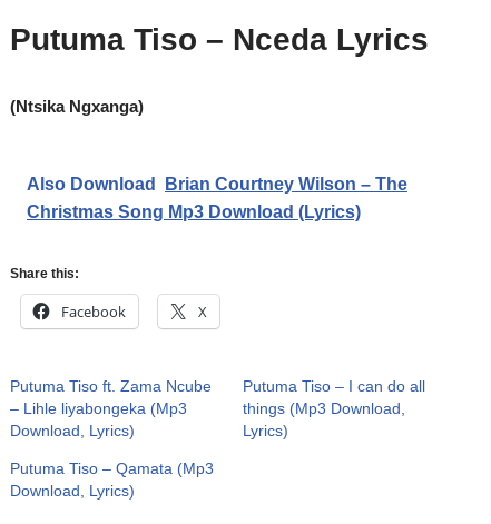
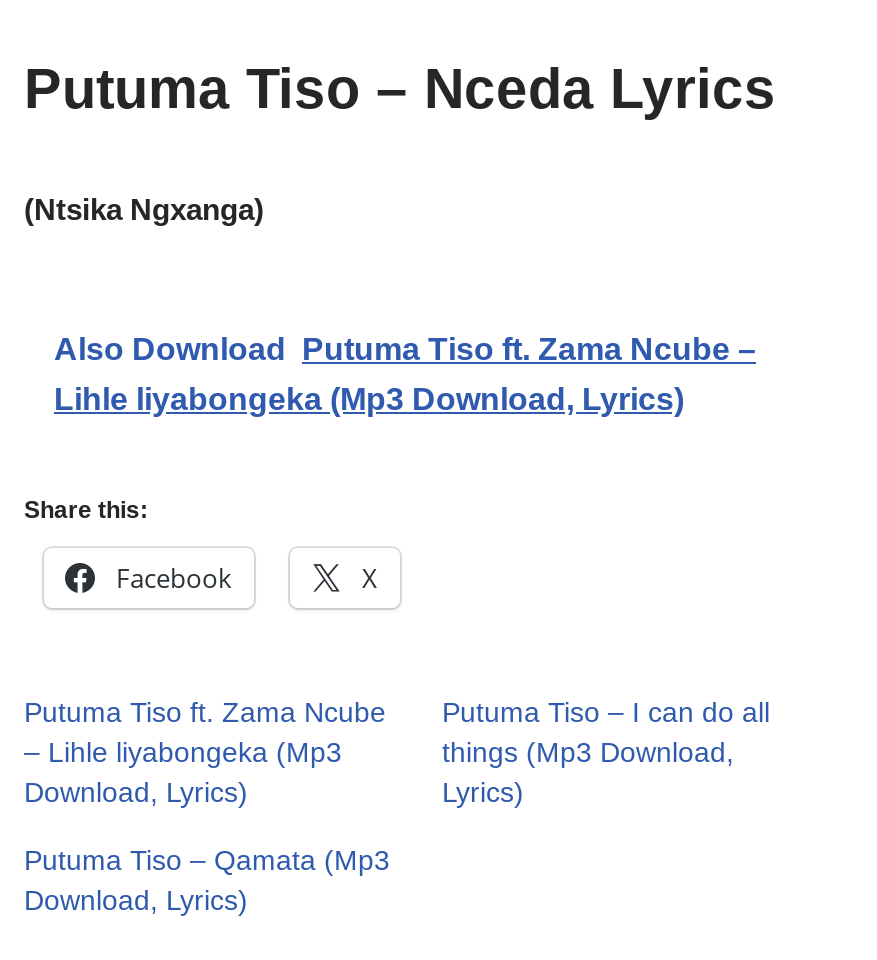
[27,175,407,194] Also Download Brian Courtney Wilson – The -> [54,333,756,367] Also Download Putuma Tiso ft. Zama Ncube –
[27,203,361,222] Christmas Song Mp3 Download (Lyrics) -> [54,383,684,417] Lihle liyabongeka (Mp3 Download, Lyrics)

